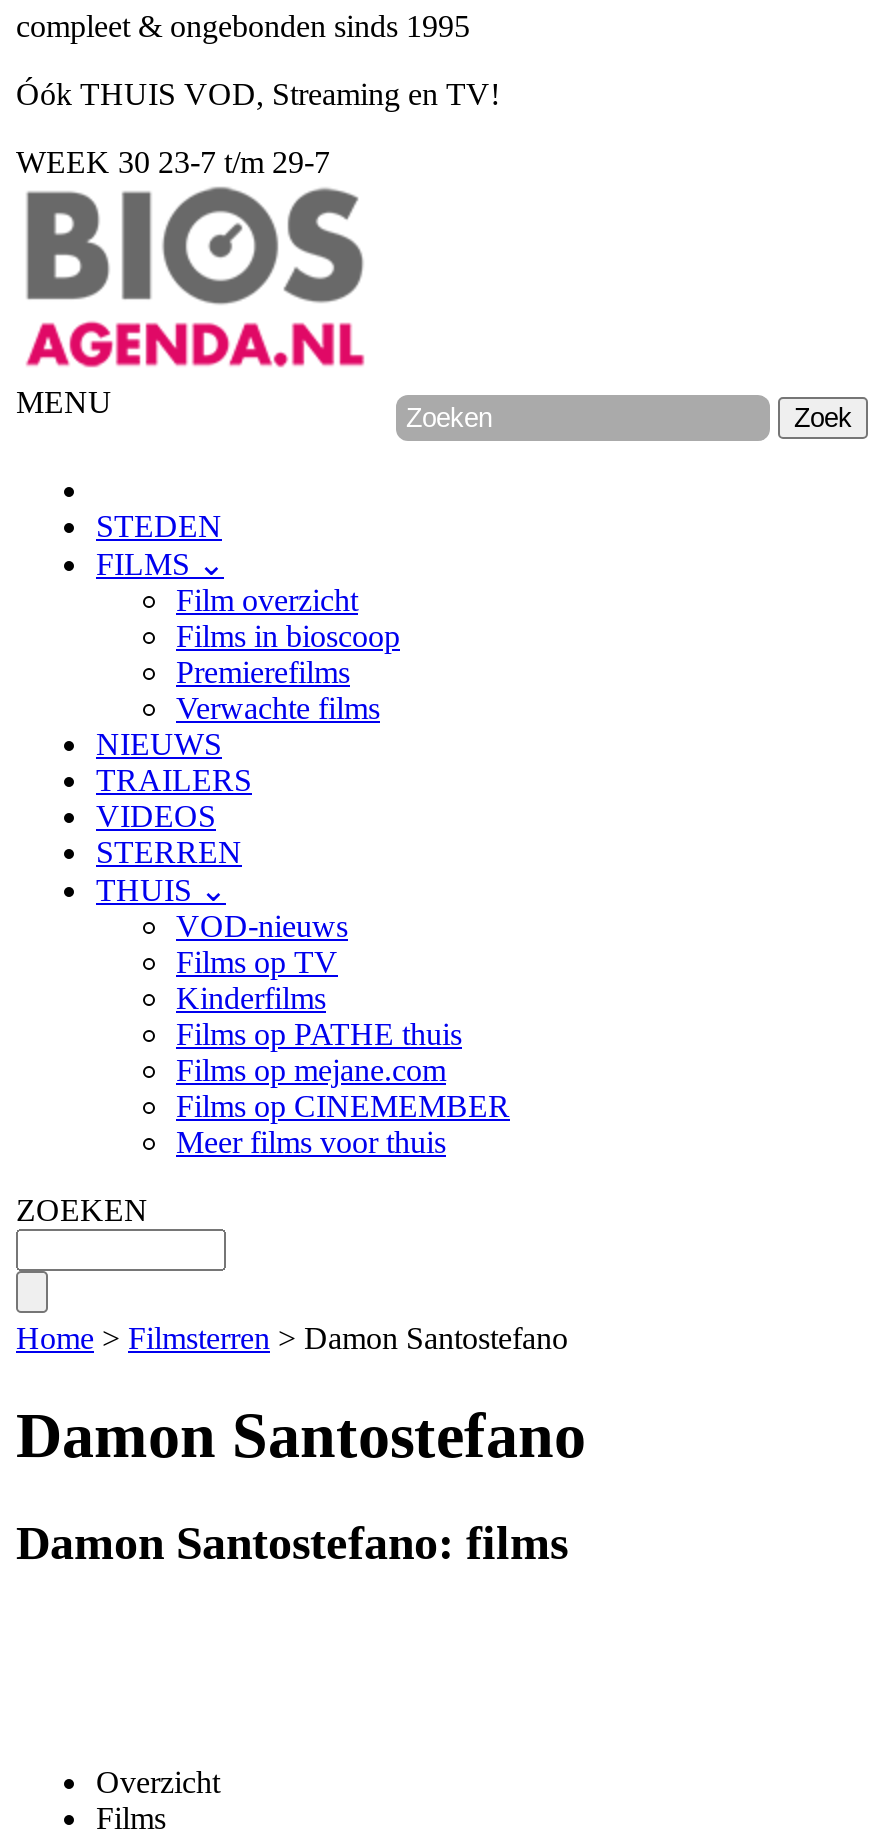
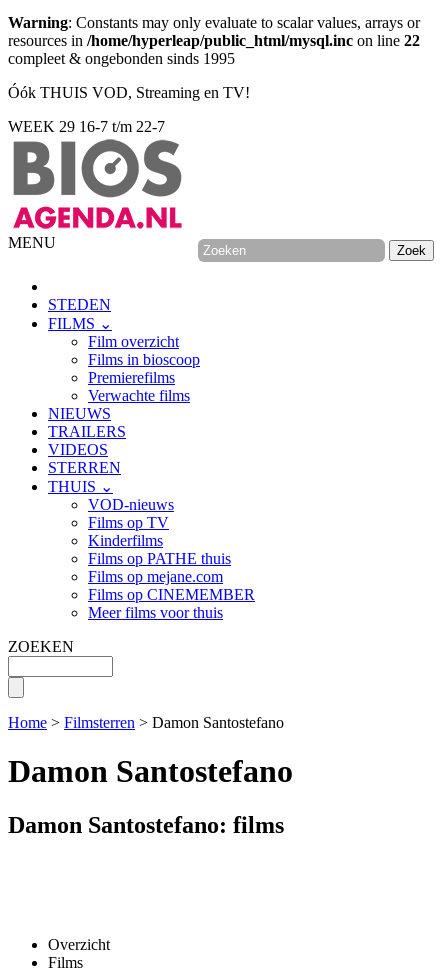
none -> [8,14,420,49] Warning: Constants may only evaluate to scalar values, arrays or | resources in /home/hyperleap/public_html/mysql.inc on line 22
[16,145,330,179] WEEK 30 23-7 t/m 29-7 -> [8,118,165,135] WEEK 29 16-7 t/m 22-7

